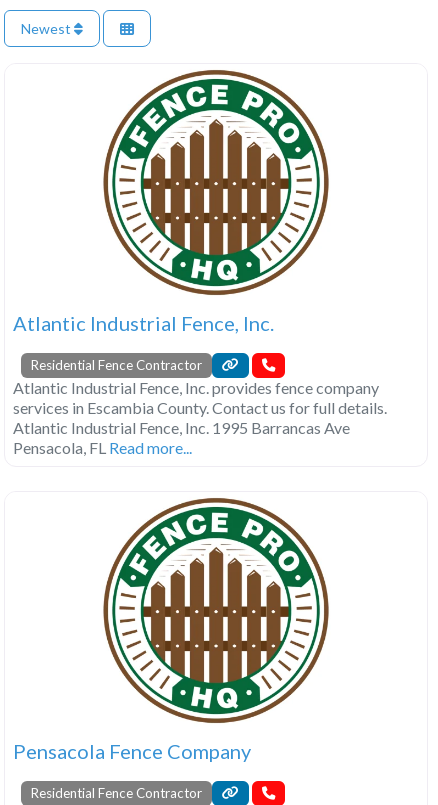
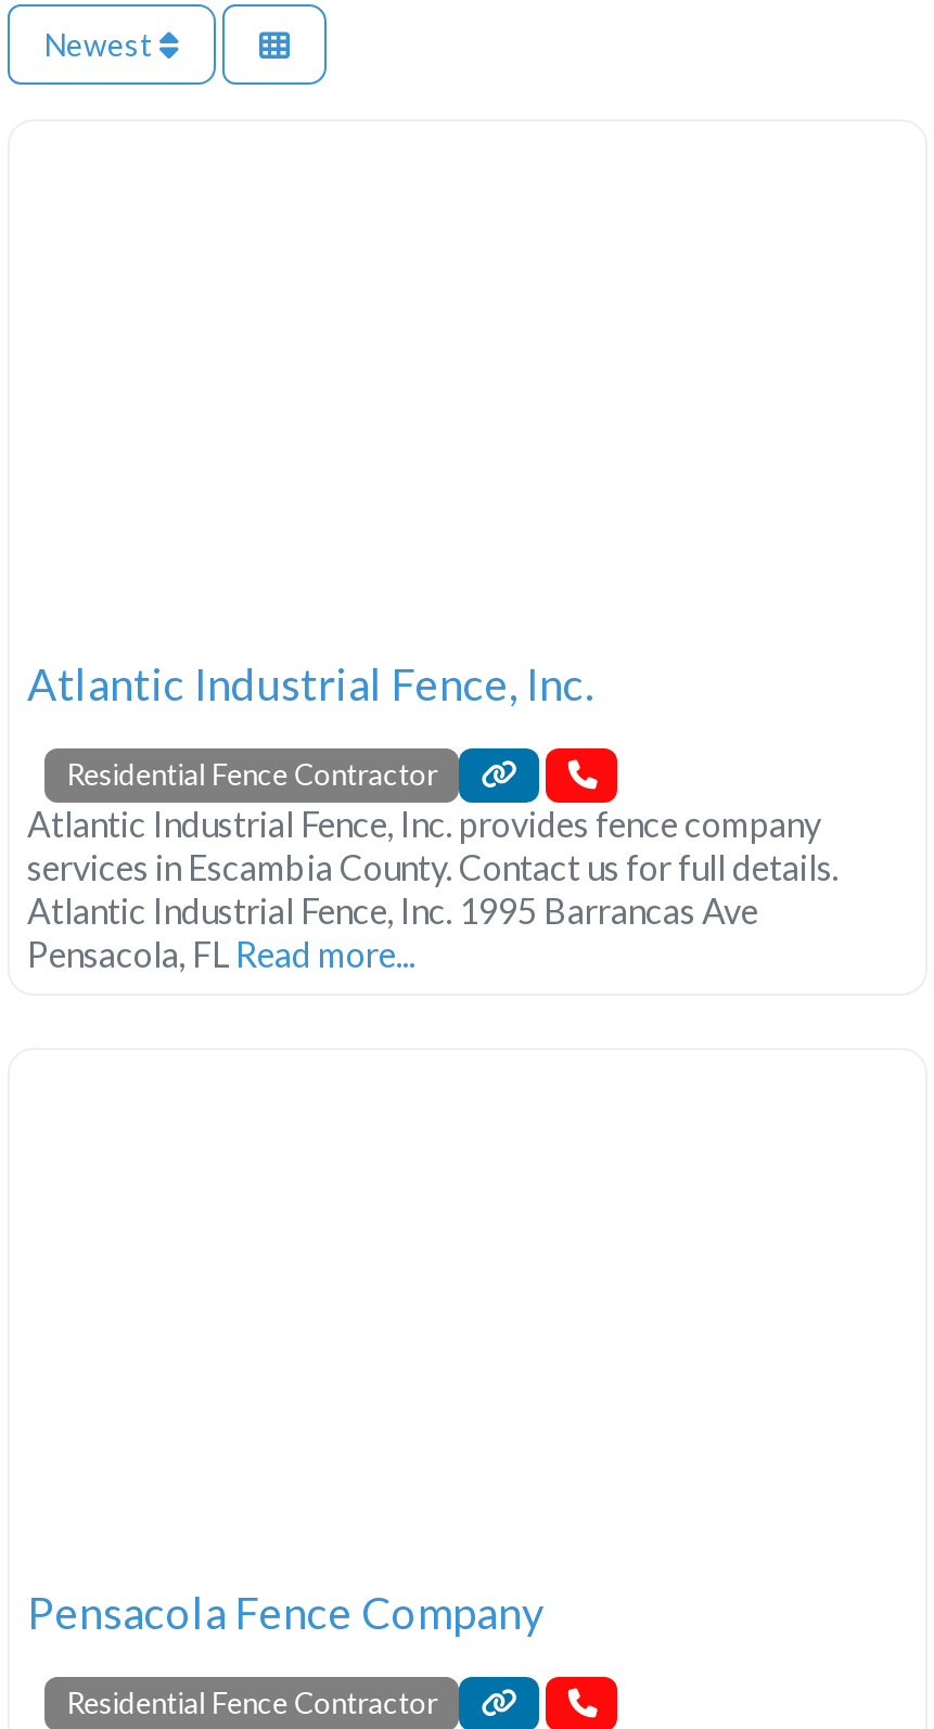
[102,69,330,296] [image] -> none
[102,497,330,724] [image] -> none

